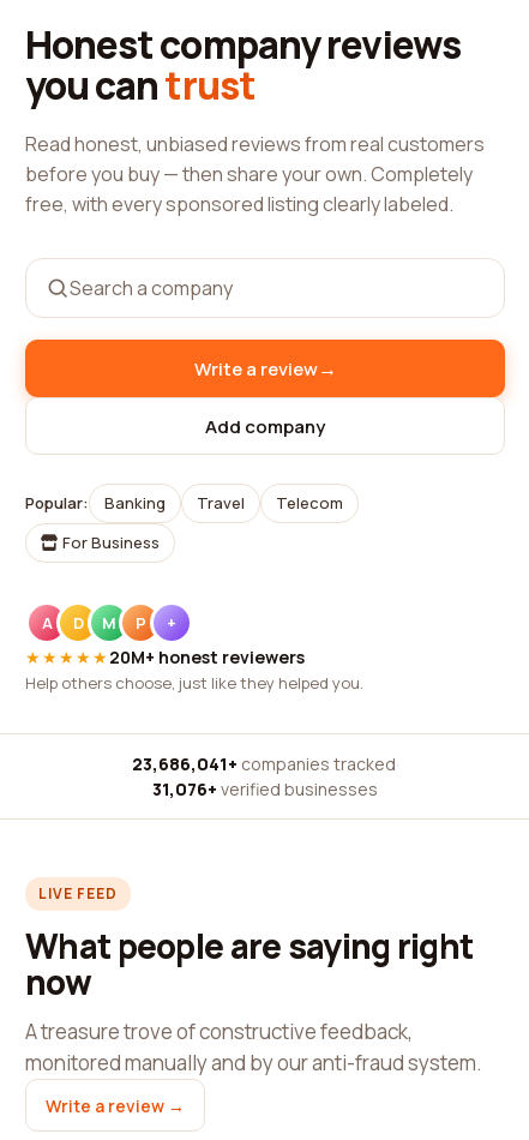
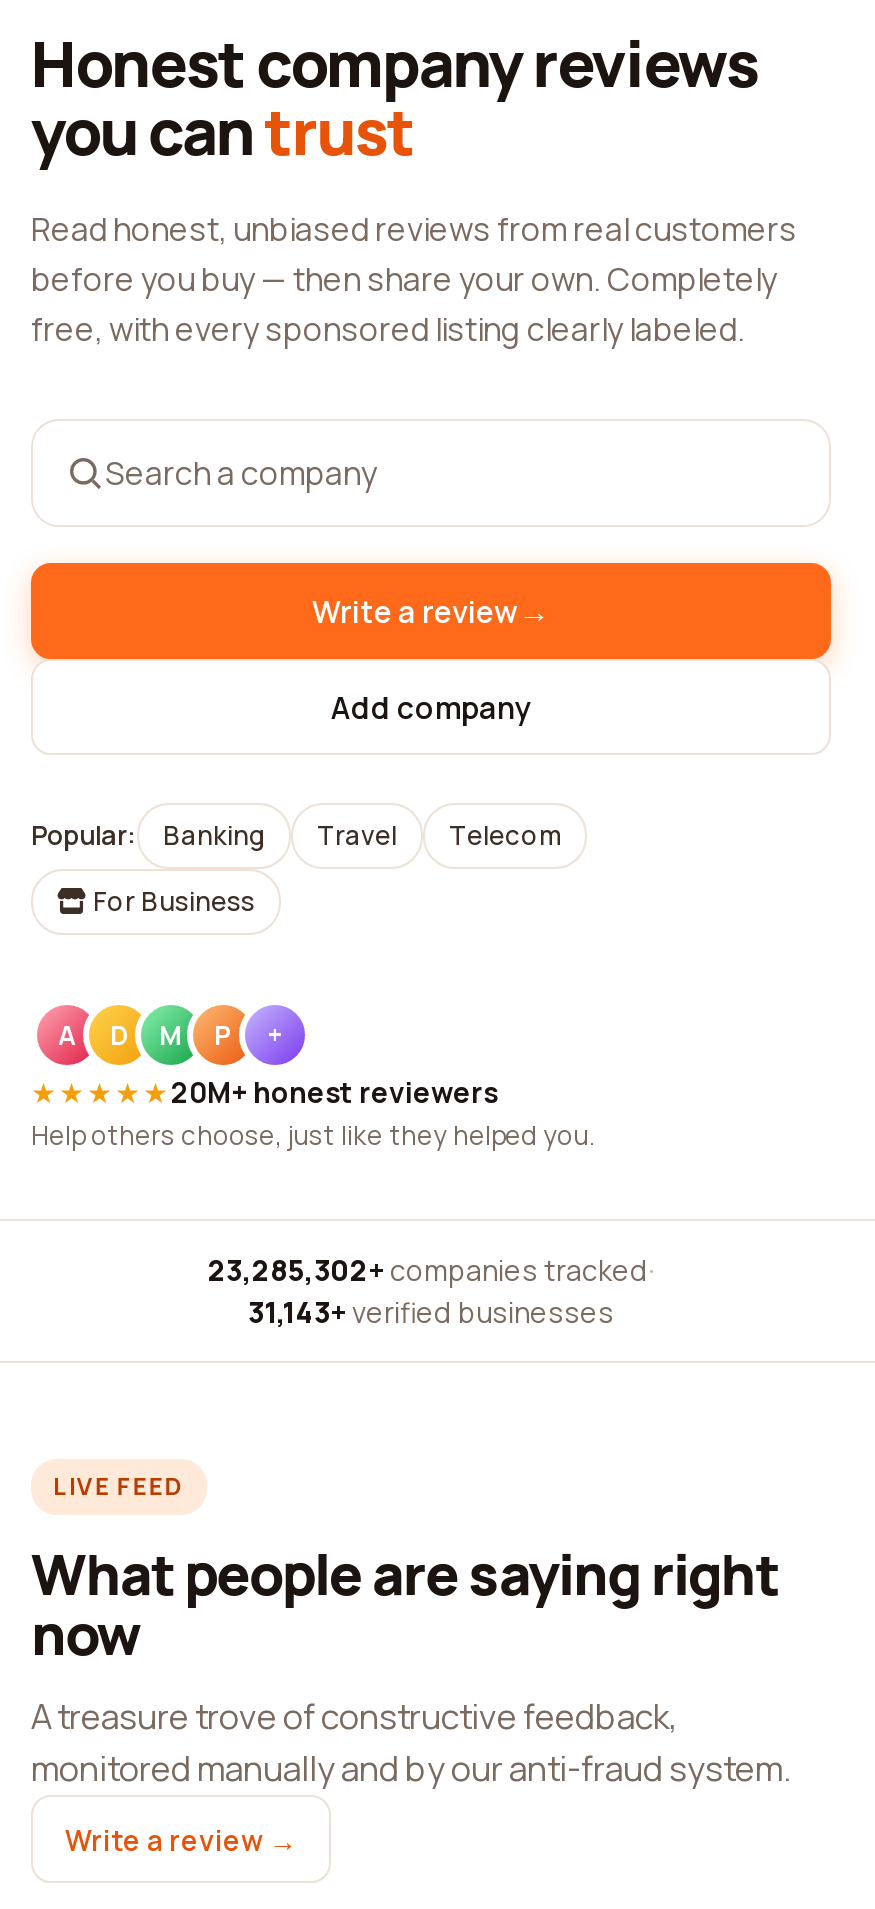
[131,752,399,775] 23,686,041+ companies tracked · -> [208,1251,654,1289] 23,285,302+ companies tracked ·
[152,778,378,800] 31,076+ verified businesses -> [248,1293,614,1331] 31,143+ verified businesses

